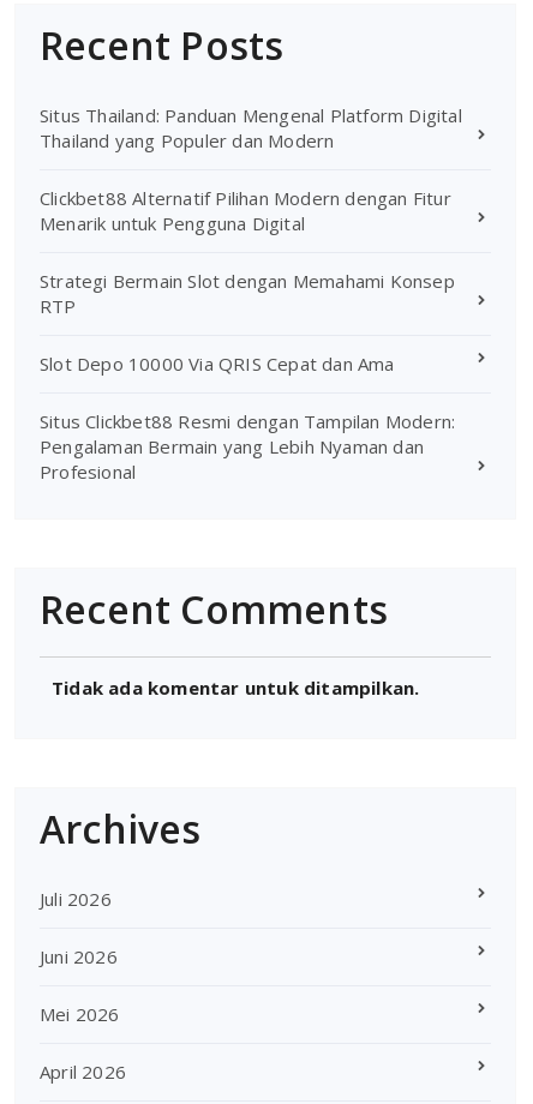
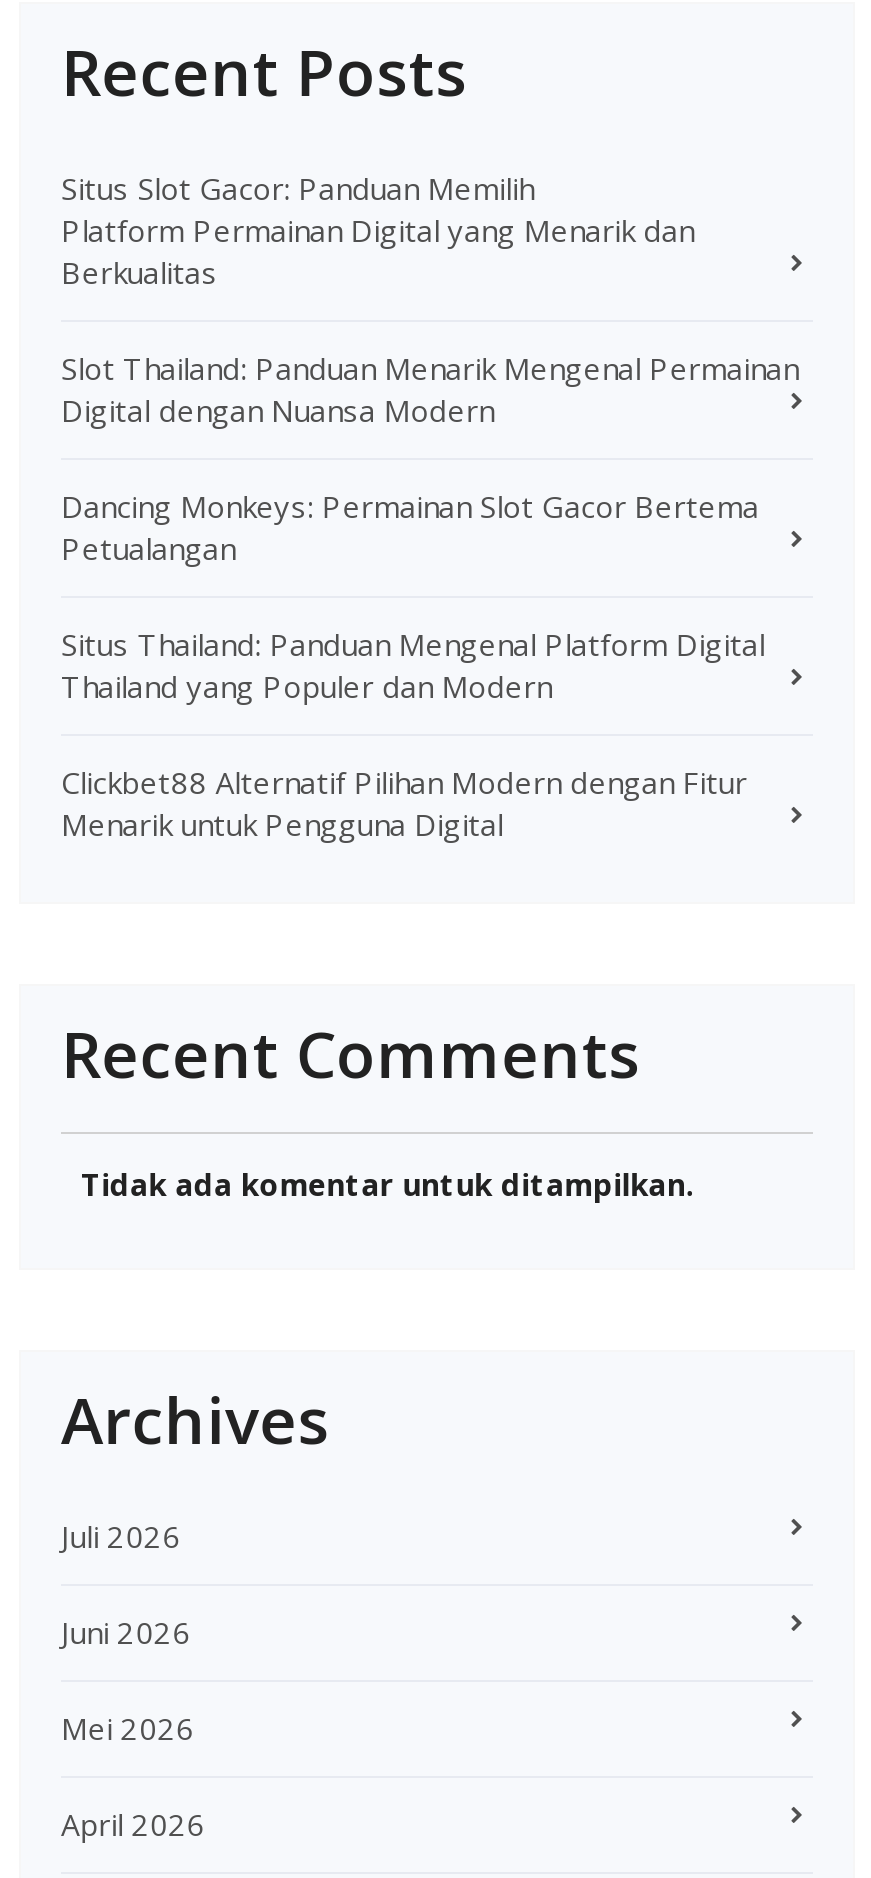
none -> [61,167,799,567] Situs Slot Gacor: Panduan Memilih | Platform Permainan Digital yang Menarik dan | Berkualitas | Slot Thailand: Panduan Menarik Mengenal Permainan | Digital dengan Nuansa Modern | Dancing Monkeys: Permainan Slot Gacor Bertema | Petualangan
moved [40,103,462,235] -> [61,623,765,843]: Situs Thailand: Panduan Mengenal Platform Digital | Thailand yang Populer dan Modern | Clickbet88 Alternatif Pilihan Modern dengan Fitur | Menarik untuk Pengguna Digital
[40,268,455,483] Strategi Bermain Slot dengan Memahami Konsep | RTP | Slot Depo 10000 Via QRIS Cepat dan Ama | Situs Clickbet88 Resmi dengan Tampilan Modern: | Pengalaman Bermain yang Lebih Nyaman dan | Profesional -> none

